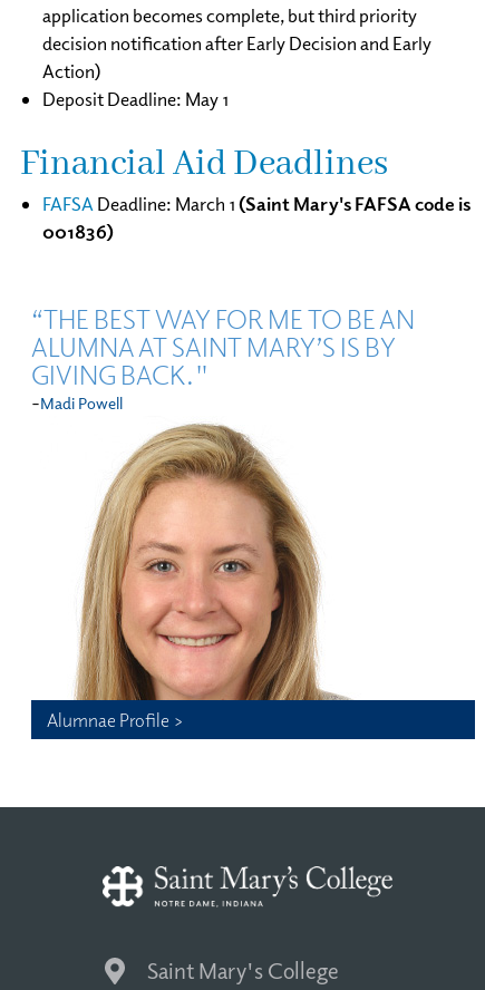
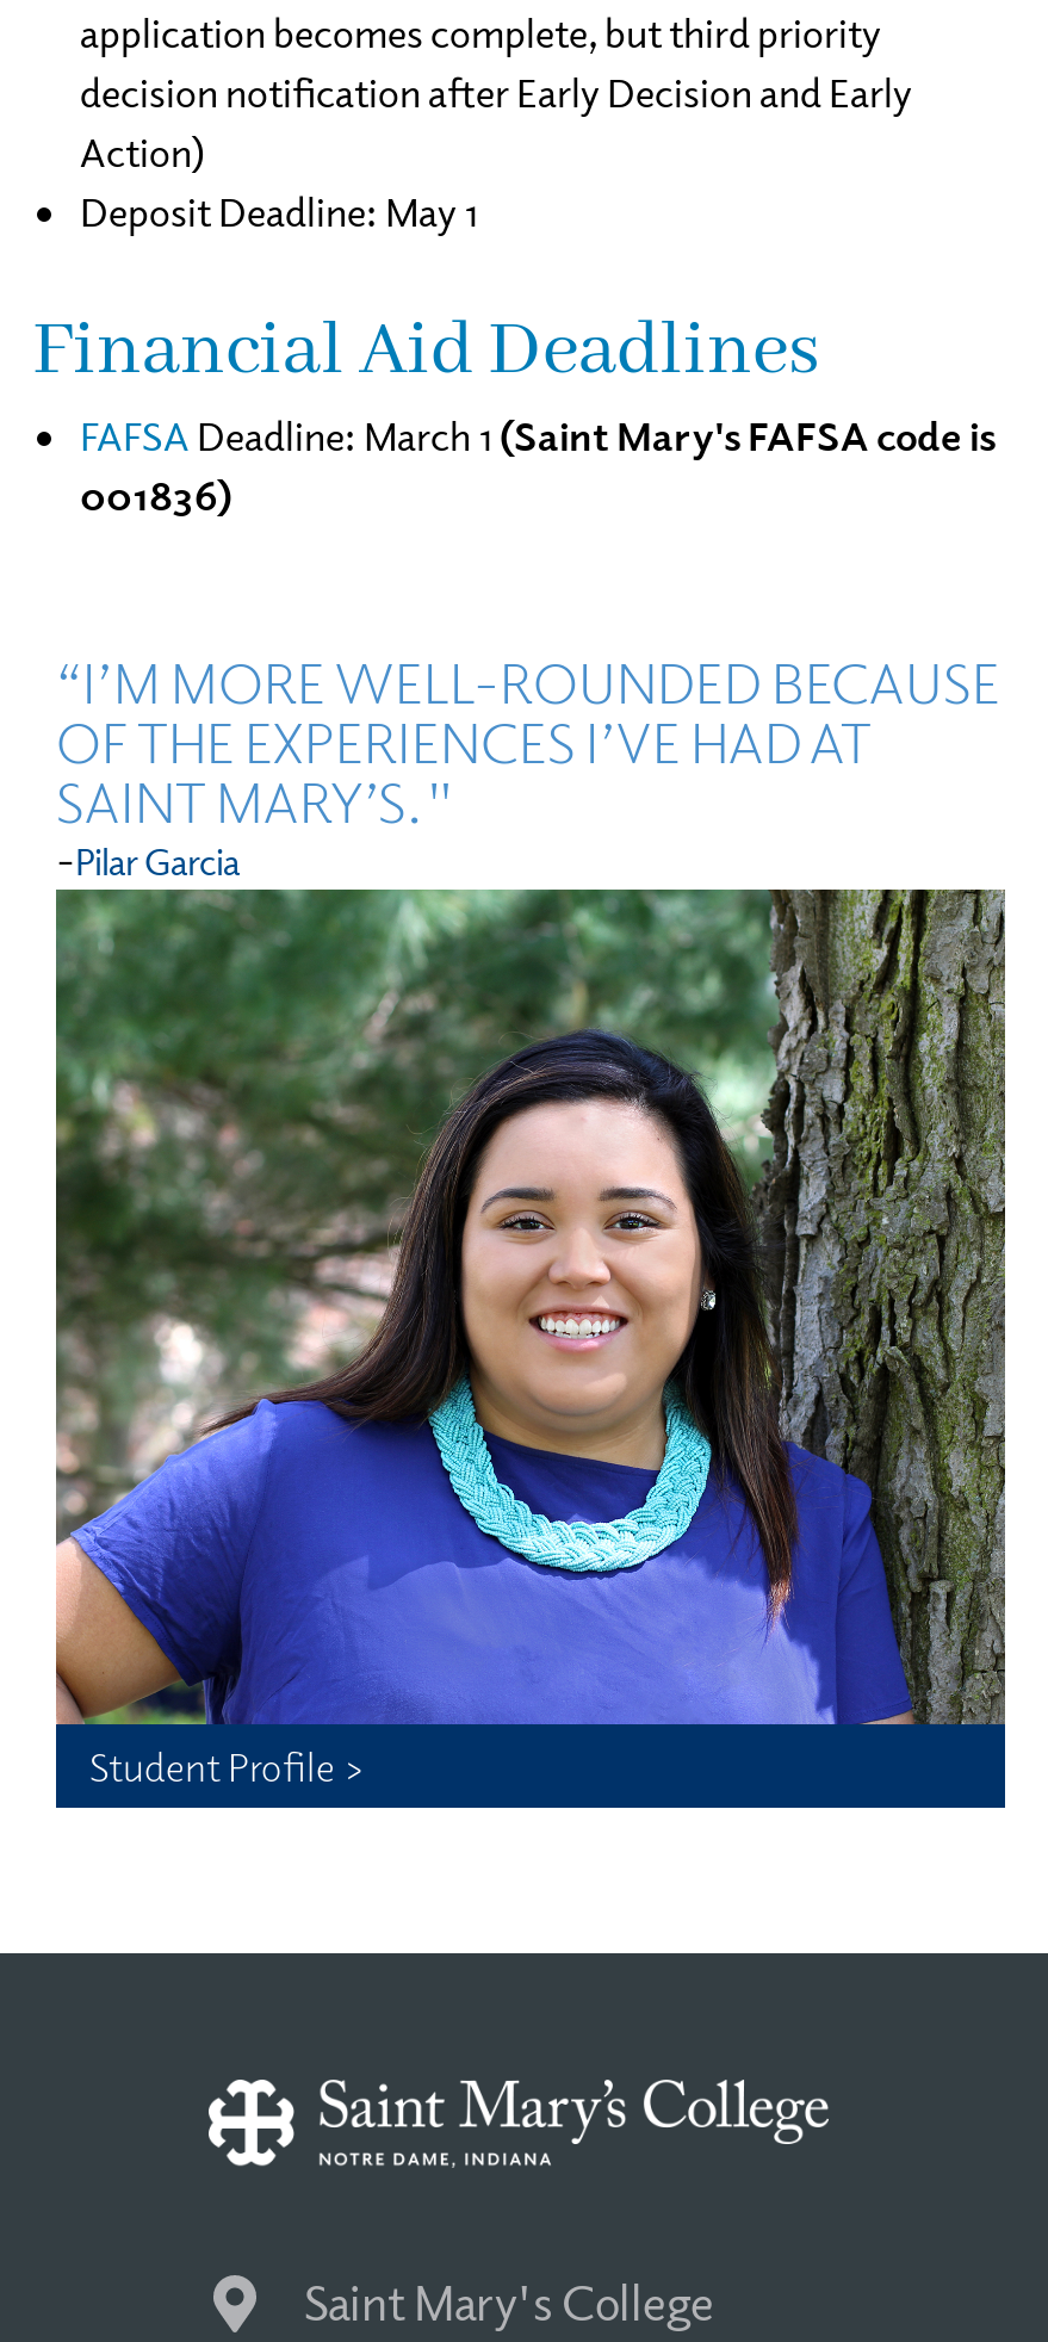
[31,302,415,413] “THE BEST WAY FOR ME TO BE AN | ALUMNA AT SAINT MARY’S IS BY | GIVING BACK." | -Madi Powell -> [56,646,1000,884] “I’M MORE WELL-ROUNDED BECAUSE | OF THE EXPERIENCES I’VE HAD AT | SAINT MARY’S." | -Pilar Garcia
[31,416,475,731] [image] | Alumnae Profile > -> [54,887,1007,1790] [image] | Student Profile >

